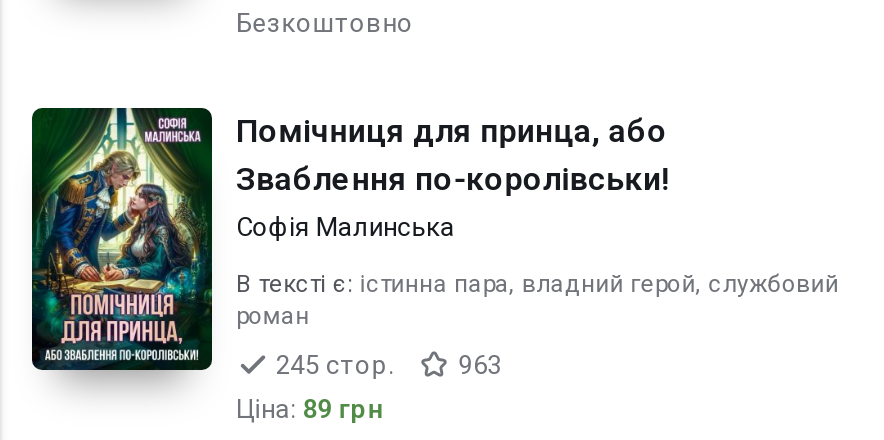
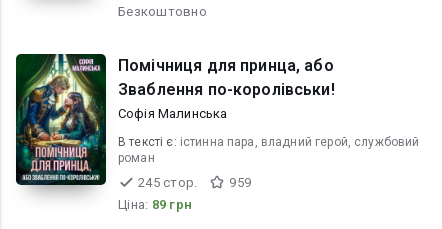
[458,350,502,380] 963 -> [229,175,251,190] 959

